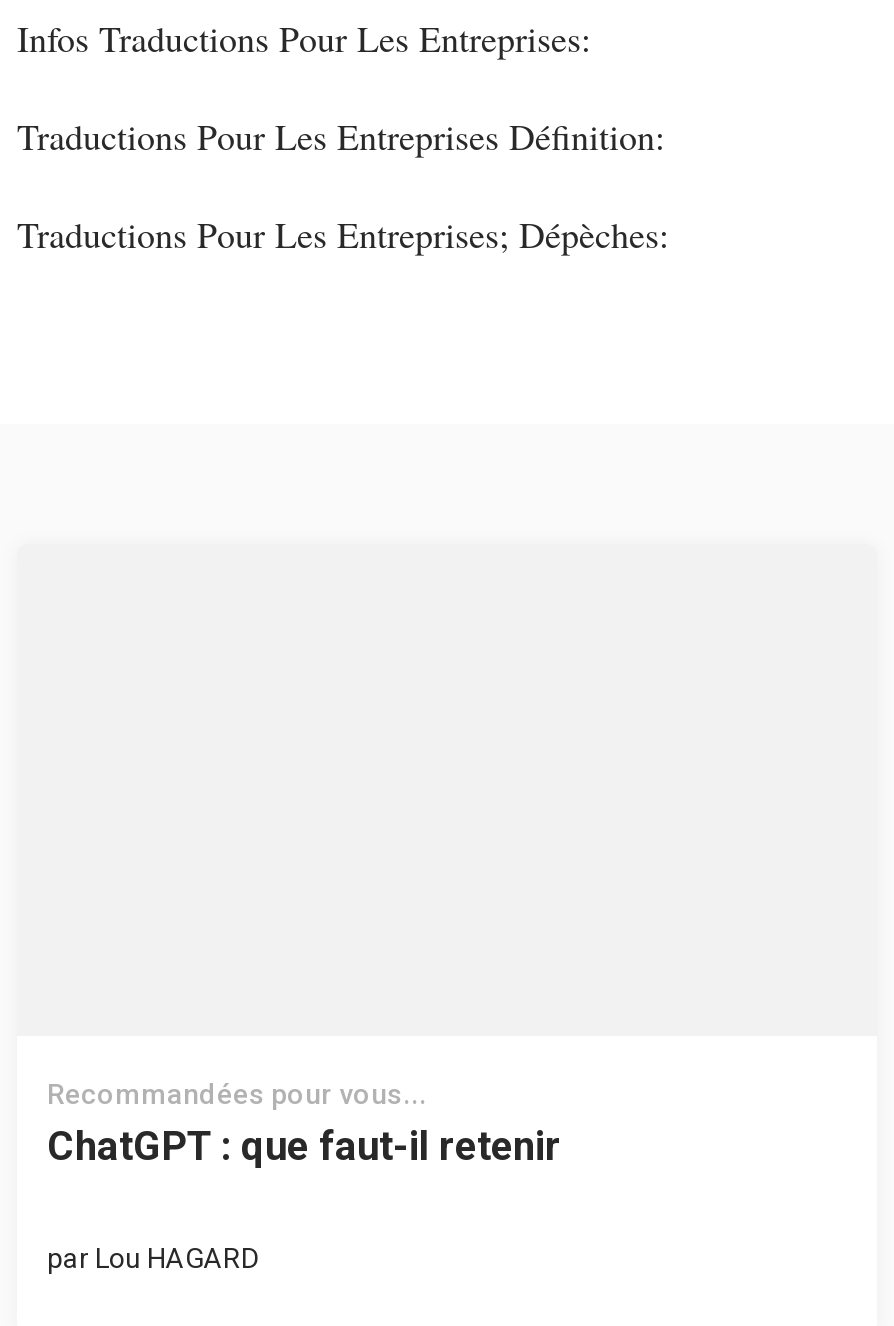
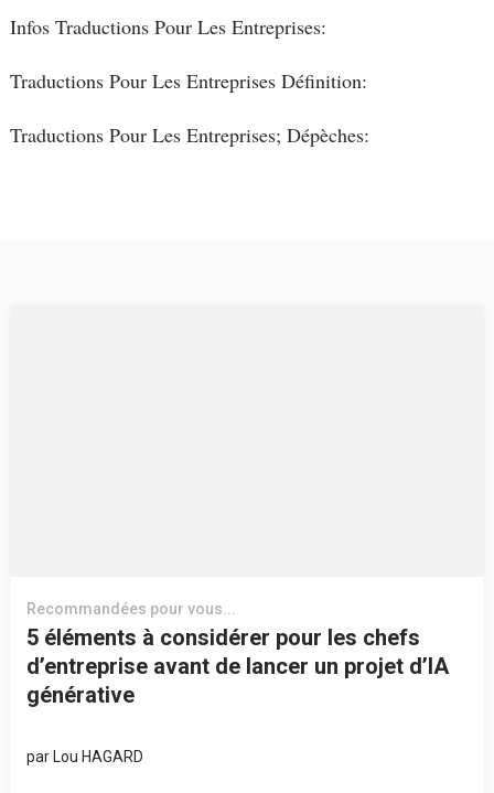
[47,1122,561,1170] ChatGPT : que faut-il retenir -> [26,624,449,708] 5 éléments à considérer pour les chefs | d’entreprise avant de lancer un projet d’IA | générative

